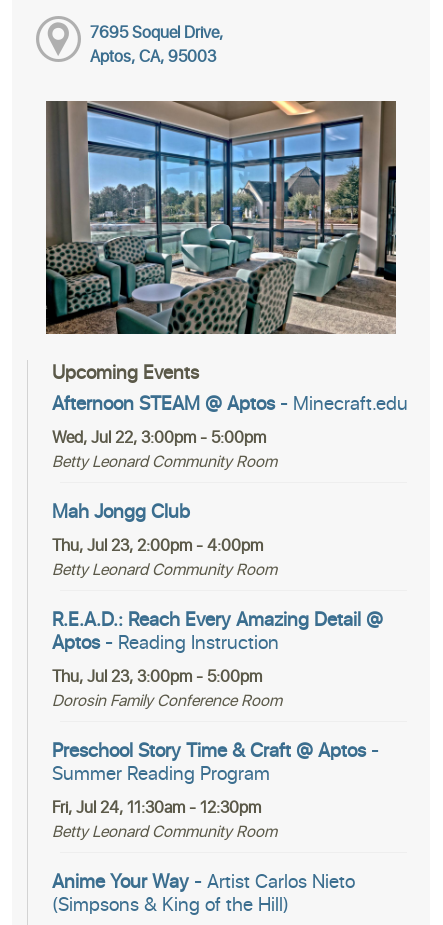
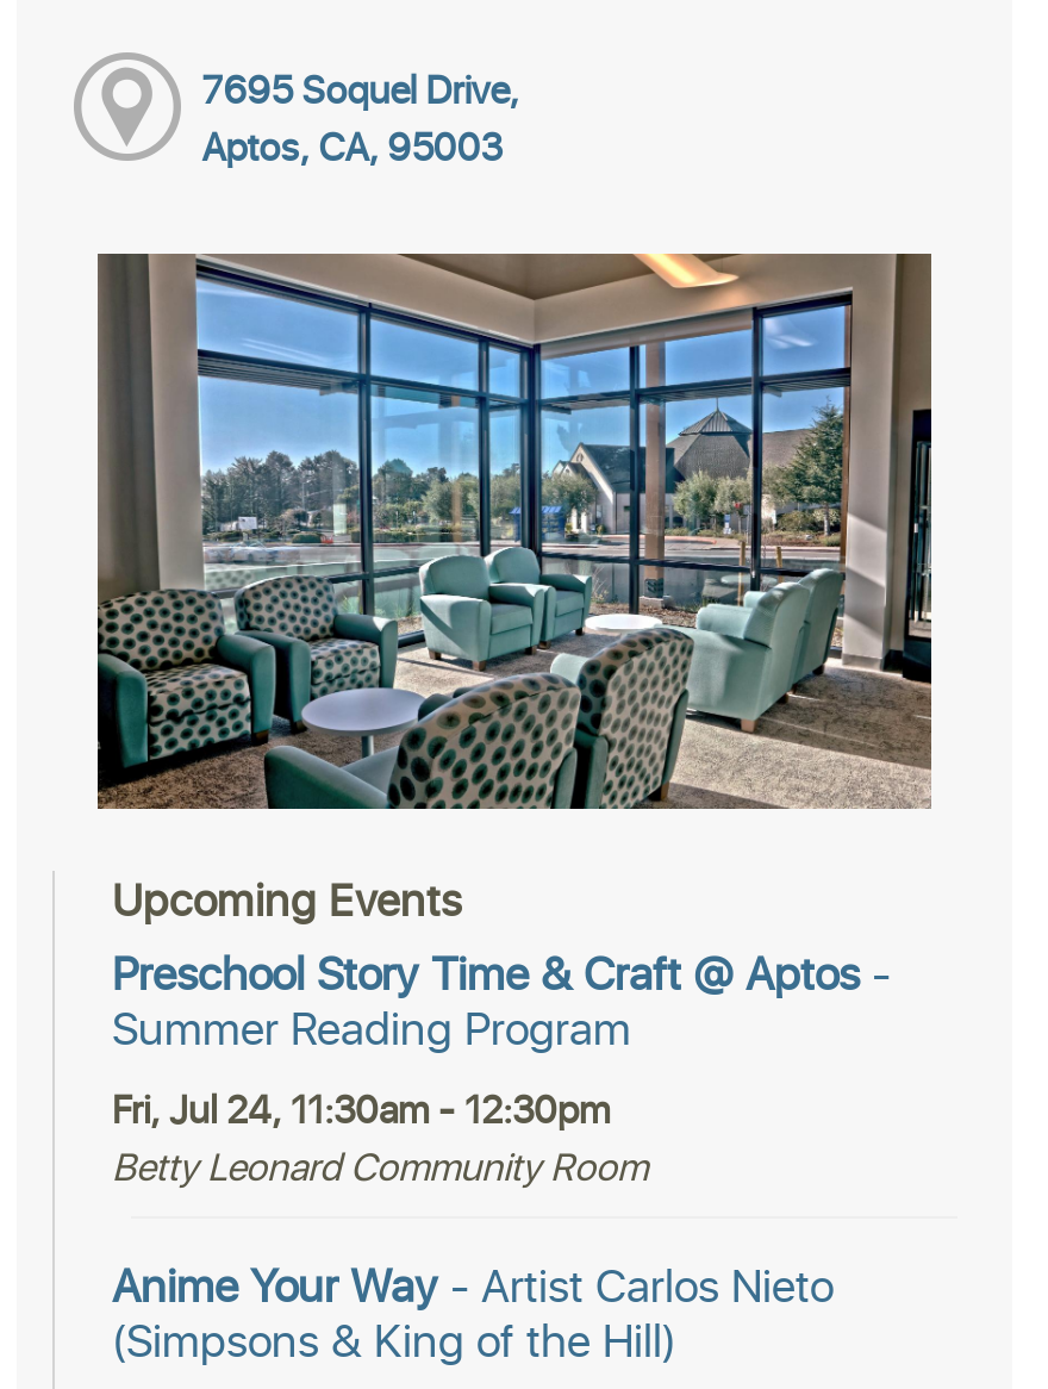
[52,390,408,713] Afternoon STEAM @ Aptos - Minecraft.edu | Wed, Jul 22, 3:00pm - 5:00pm | Betty Leonard Community Room | Mah Jongg Club | Thu, Jul 23, 2:00pm - 4:00pm | Betty Leonard Community Room | R.E.A.D.: Reach Every Amazing Detail @ | Aptos - Reading Instruction | Thu, Jul 23, 3:00pm - 5:00pm | Dorosin Family Conference Room -> none

